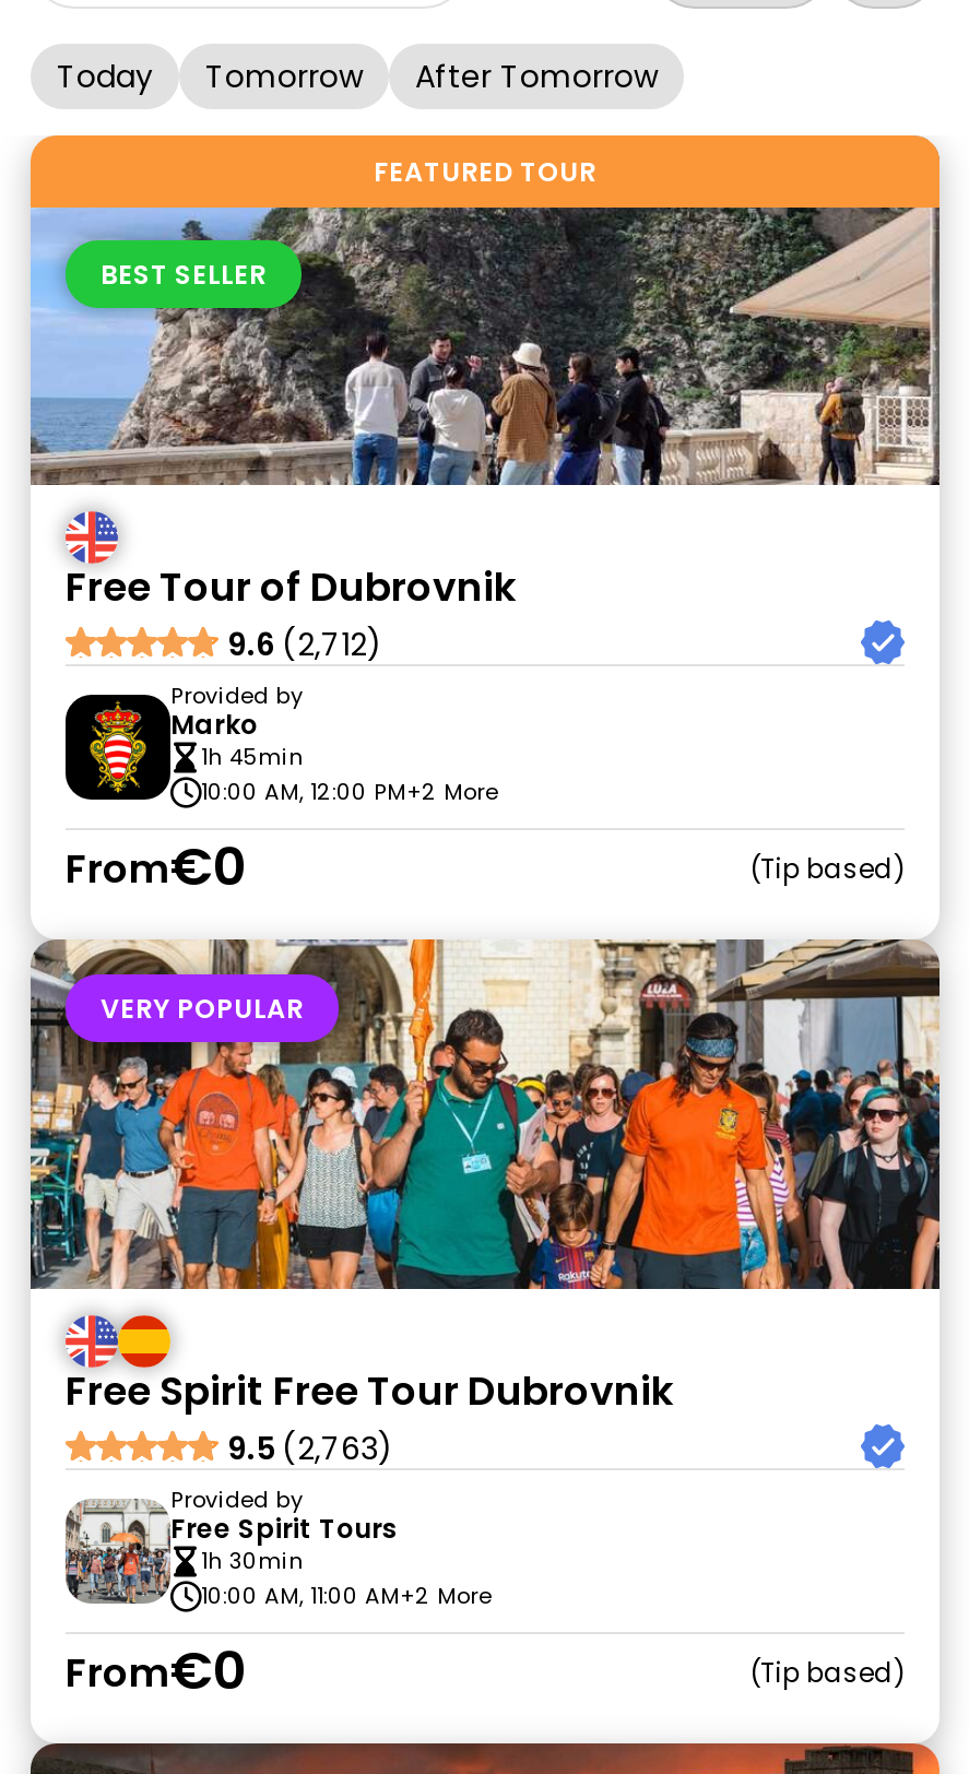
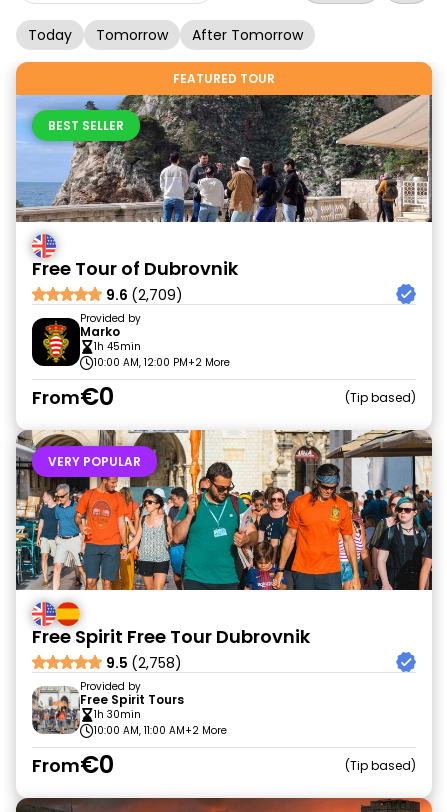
[227,623,382,666] 9.6 (2,712) -> [106,285,183,305] 9.6 (2,709)
[227,1427,393,1470] 9.5 (2,763) -> [106,653,182,673] 9.5 (2,758)

